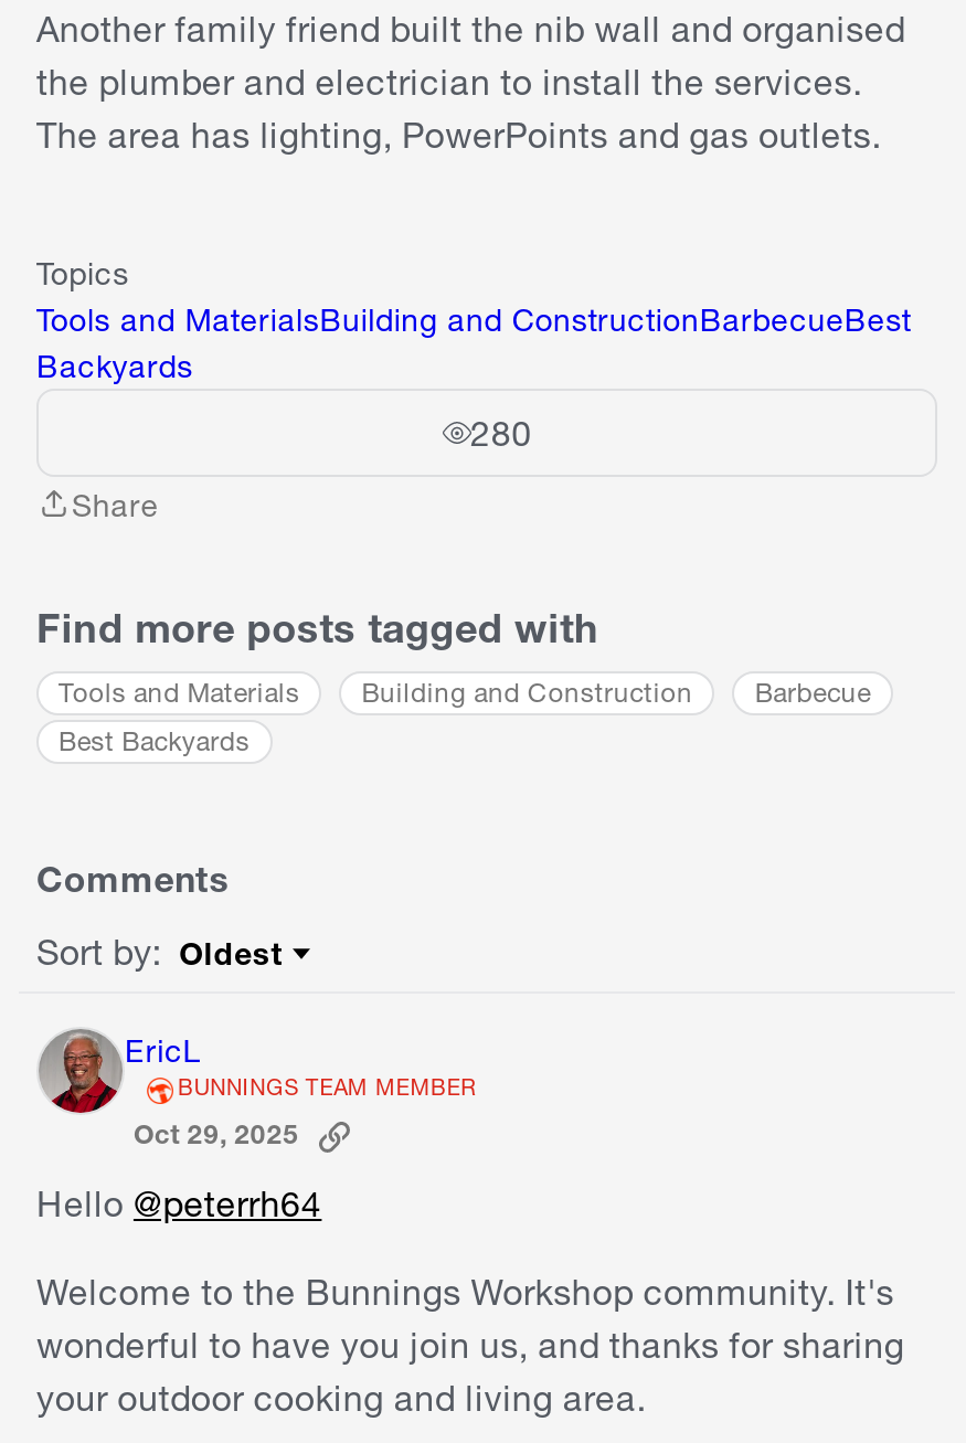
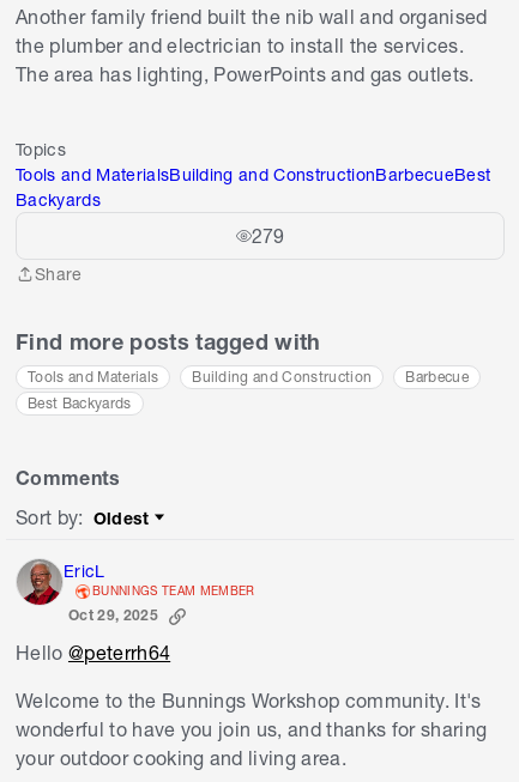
[470,412,532,454] 280 -> [251,223,285,246] 279

